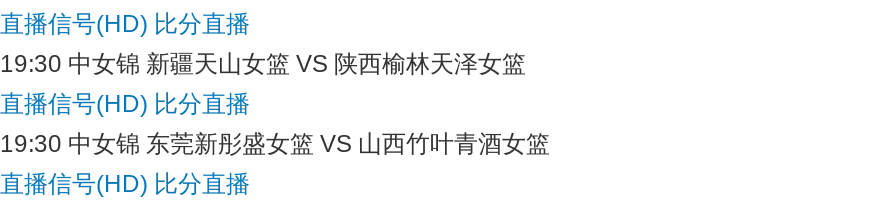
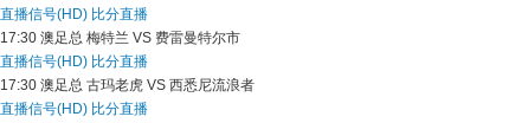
[0,50,526,78] 19:30 中女锦新疆天山女篮 VS 陕西榆林天泽女篮 -> [0,30,240,46] 17:30 澳足总梅特兰 VS 费雷曼特尔市
[0,130,550,158] 19:30 中女锦东莞新彤盛女篮 VS 山西竹叶青酒女篮 -> [0,77,255,93] 17:30 澳足总古玛老虎 VS 西悉尼流浪者

